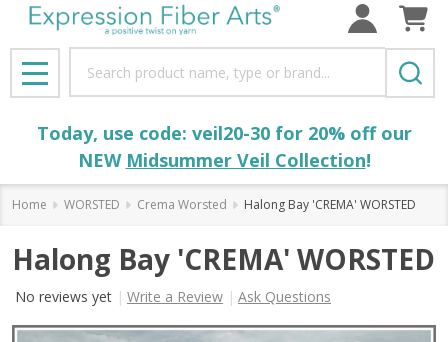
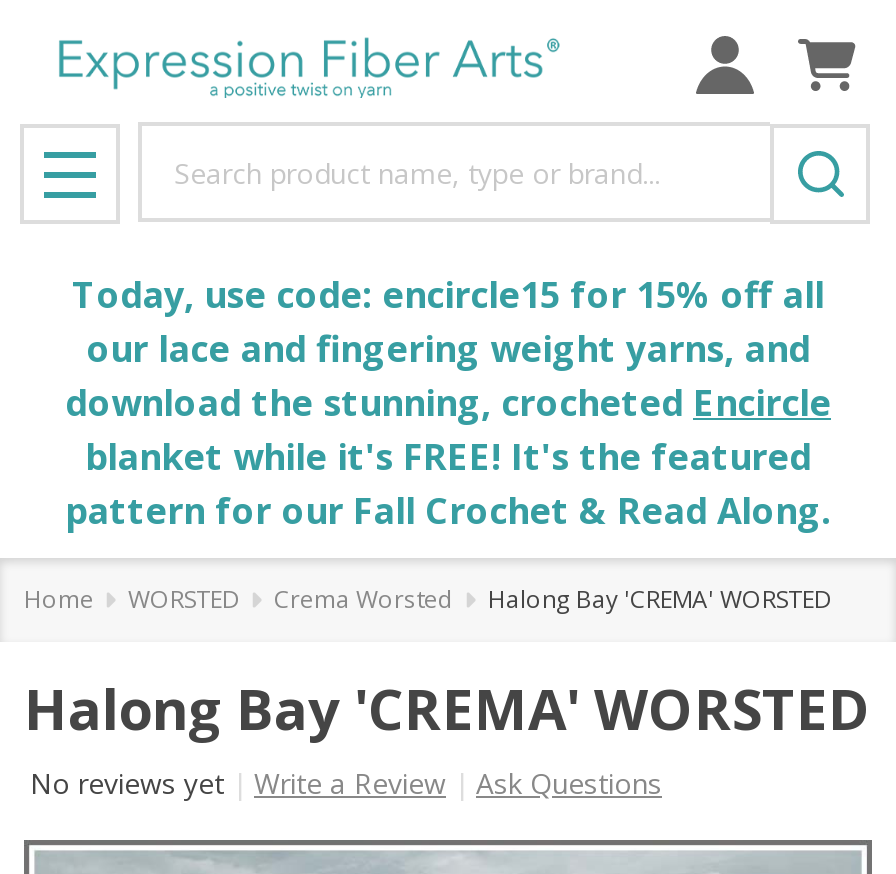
[36,121,411,172] Today, use code: veil20-30 for 20% off our | NEW Midsummer Veil Collection! -> [65,270,831,534] Today, use code: encircle15 for 15% off all | our lace and fingering weight yarns, and | download the stunning, crocheted Encircle | blanket while it's FREE! It's the featured | pattern for our Fall Crochet & Read Along.

